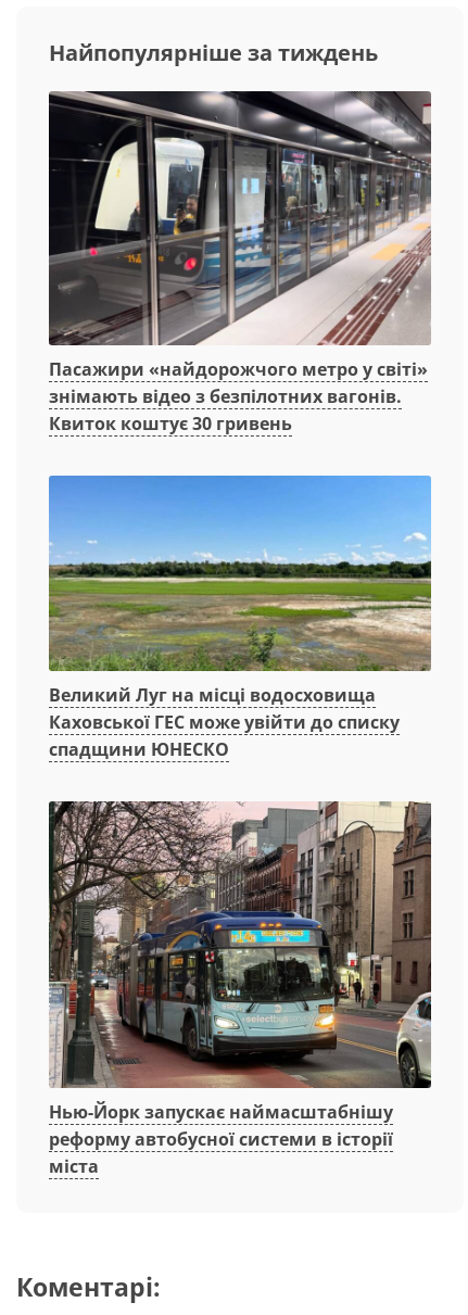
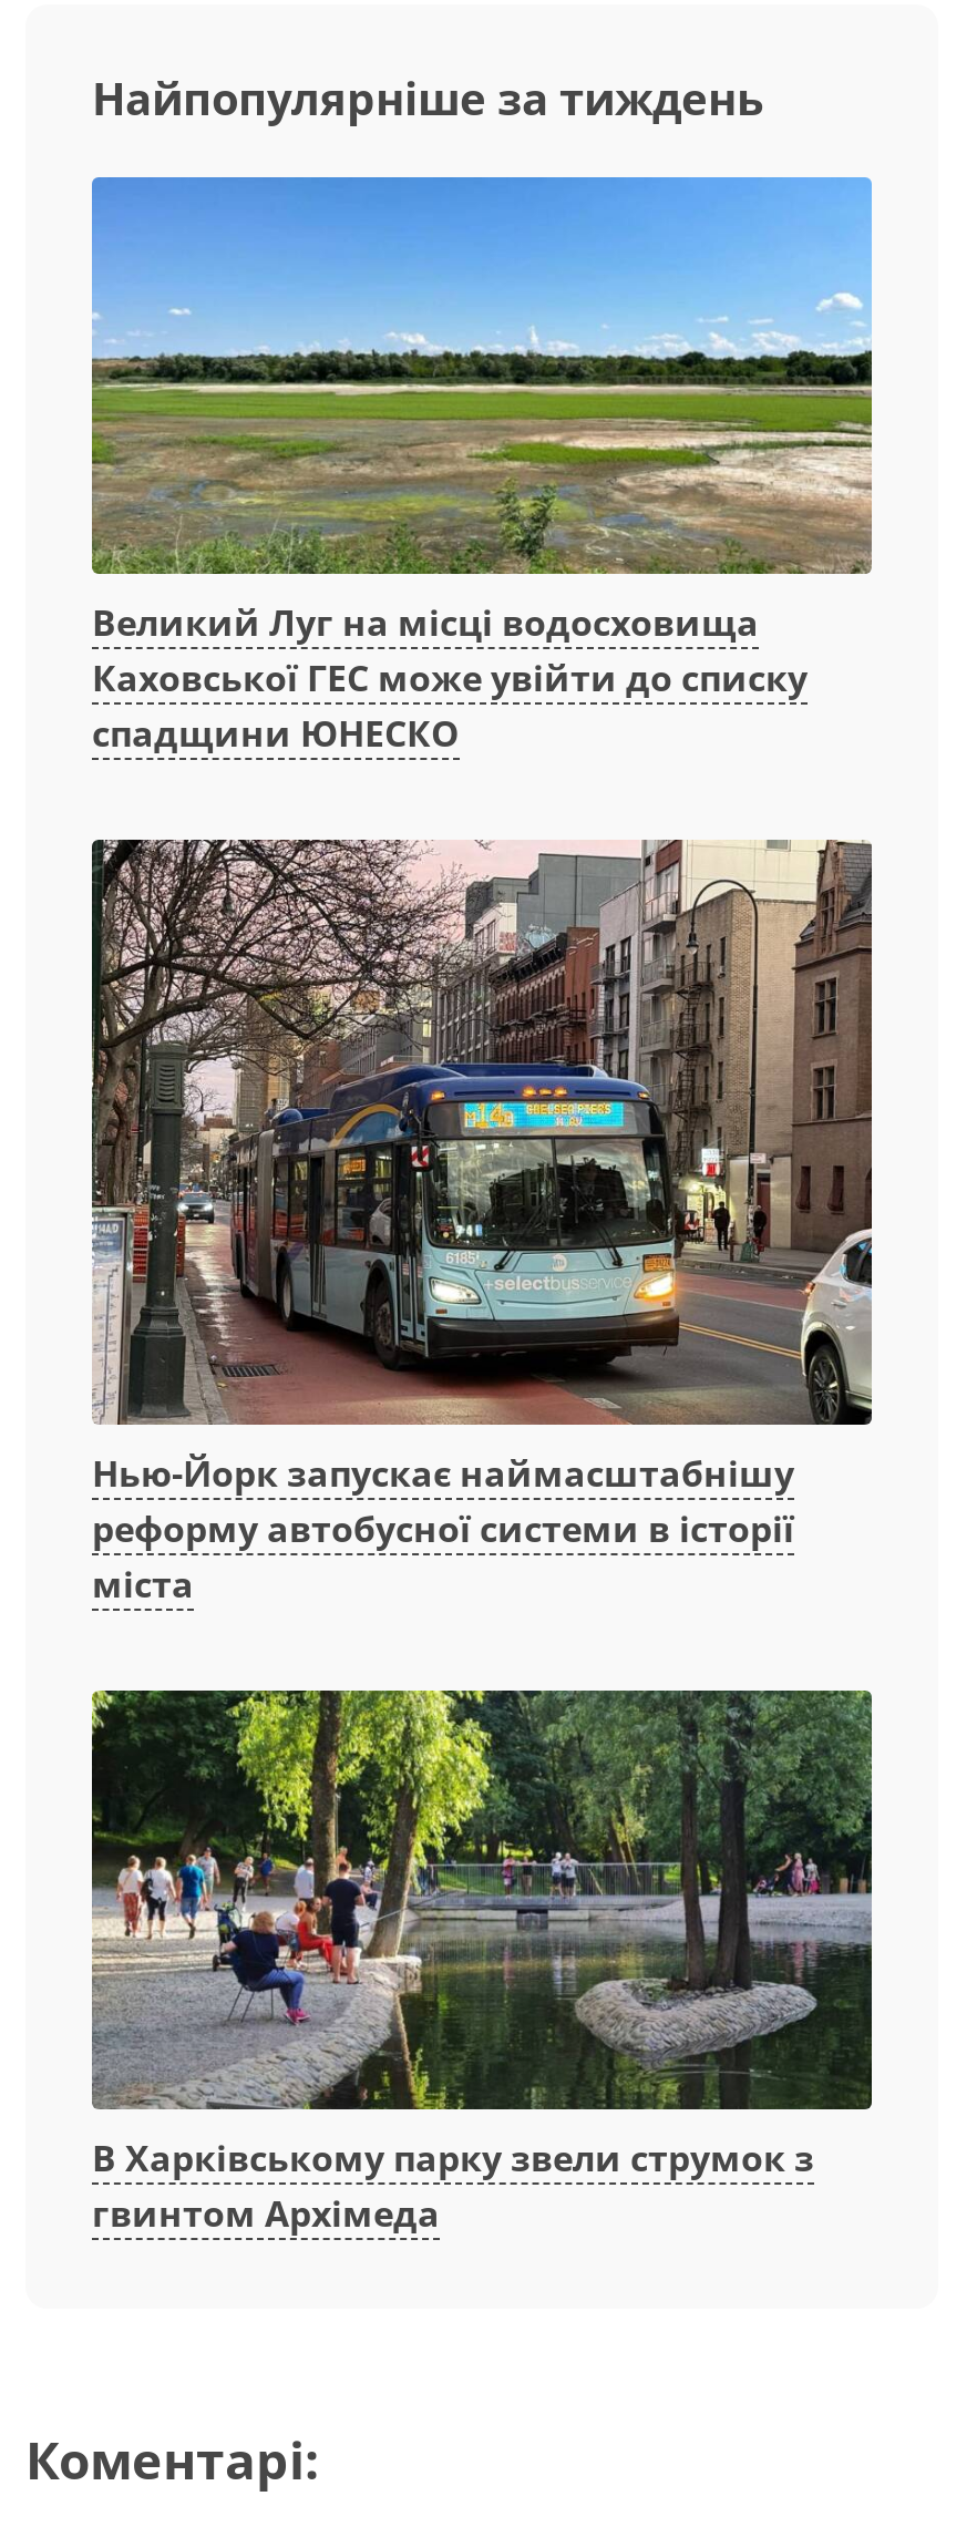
[48,90,432,436] [image] | Пасажири «найдорожчого метро у світі» | знімають відео з безпілотних вагонів. | Квиток коштує 30 гривень -> none
moved [47,495,433,1178] -> [88,215,876,1609]: [image] | Великий Луг на місці водосховища | Каховської ГЕС може увійти до списку | спадщини ЮНЕСКО | Нью-Йорк запускає наймасштабнішу | реформу автобусної системи в історії | міста
none -> [90,1688,874,2237] [image] | В Харківському парку звели струмок з | гвинтом Архімеда

